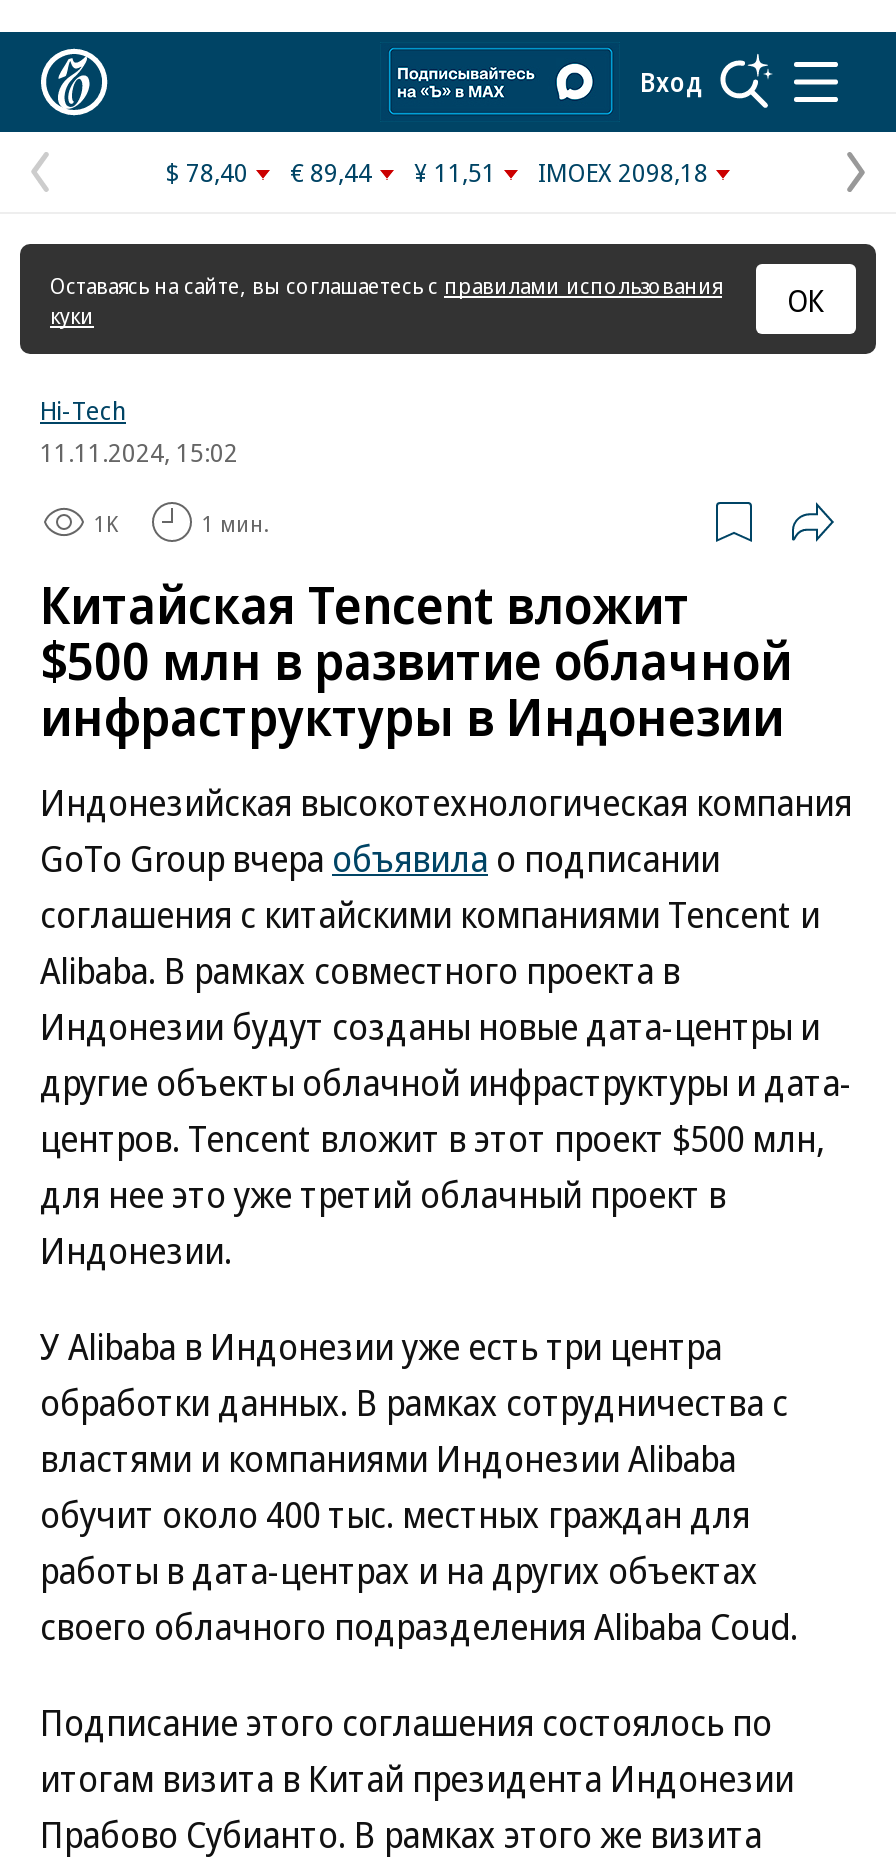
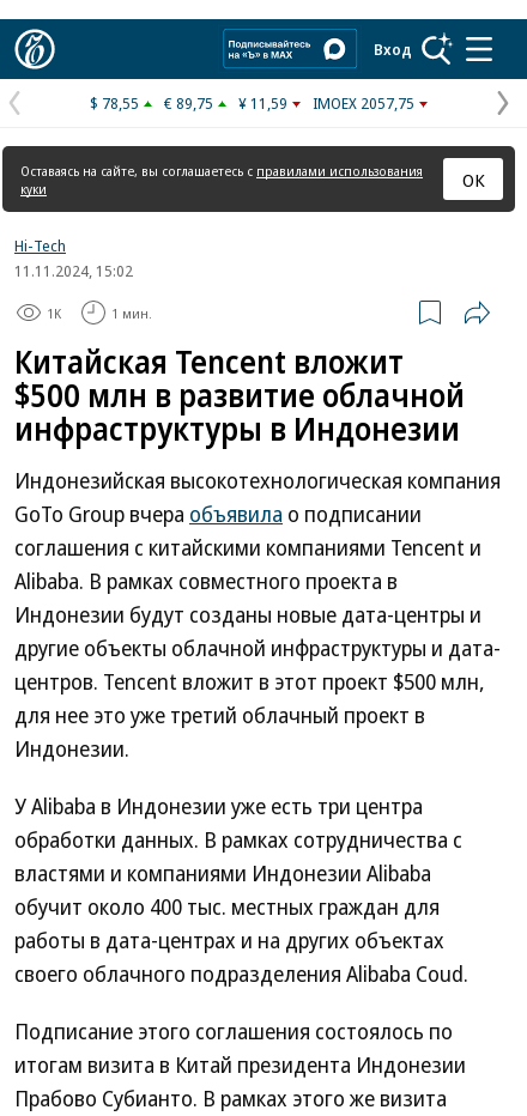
[166,154,248,190] $ 78,40 -> [90,92,139,114] $ 78,55
[290,154,372,190] € 89,44 -> [164,92,213,114] € 89,75
[414,154,496,190] ¥ 11,51 -> [238,92,287,114] ¥ 11,59
[538,154,708,190] IMOEX 2098,18 -> [313,92,414,114] IMOEX 2057,75

